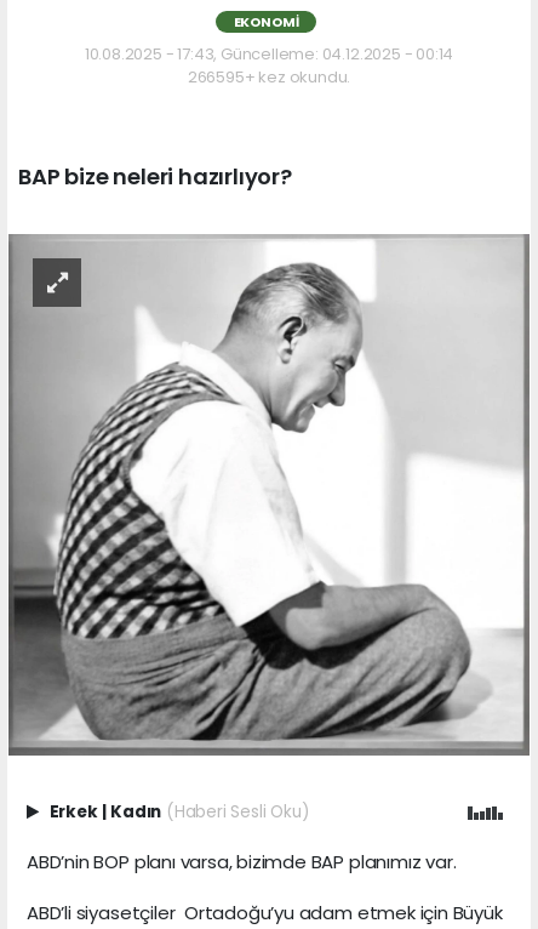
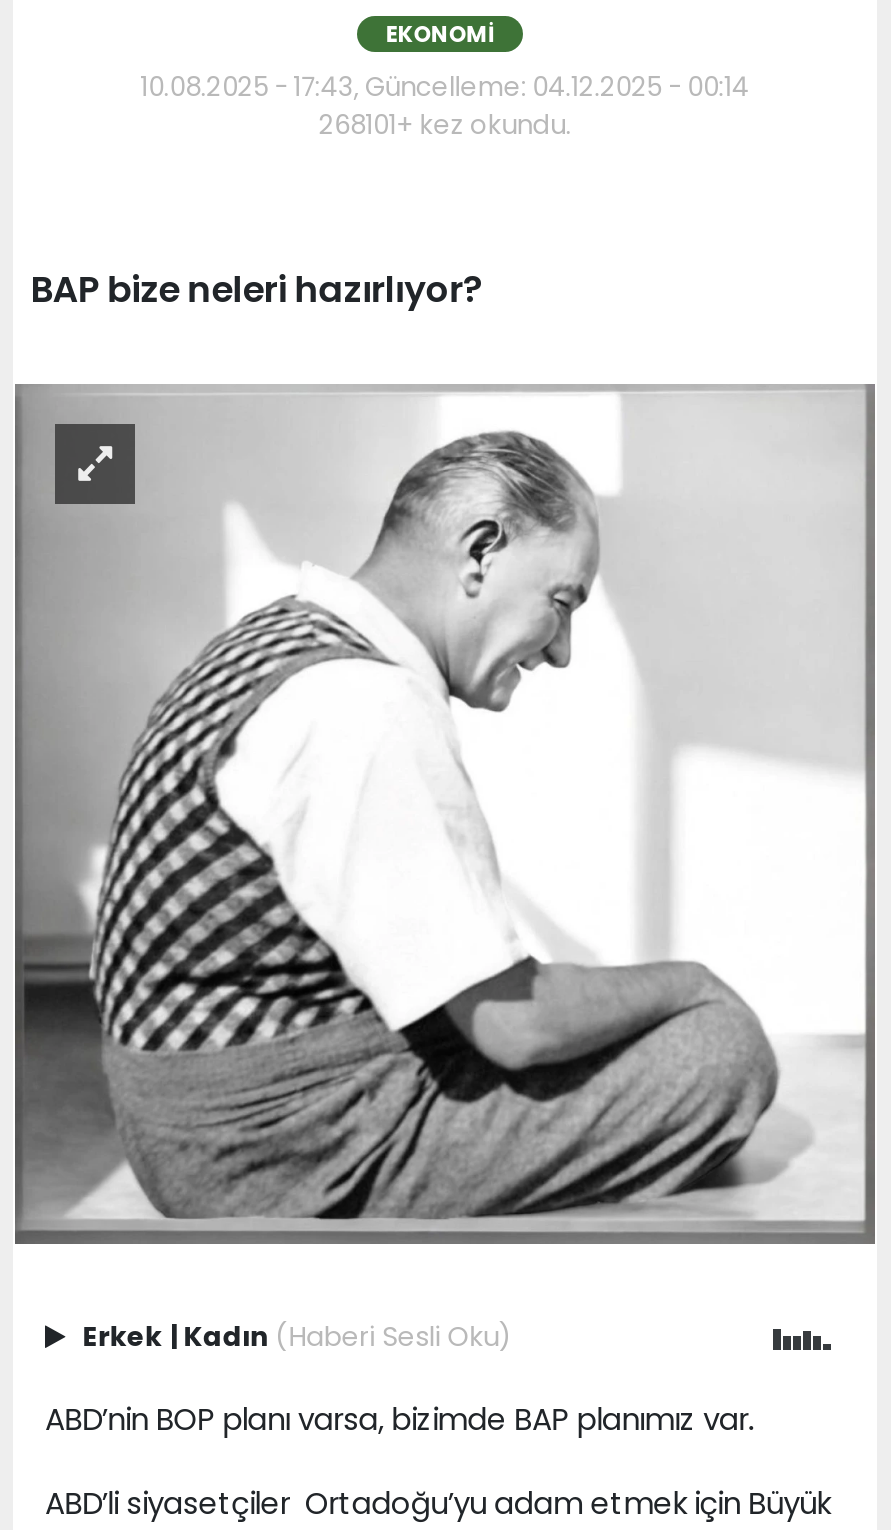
[188,65,350,88] 266595+ kez okundu. -> [319,105,571,143] 268101+ kez okundu.

